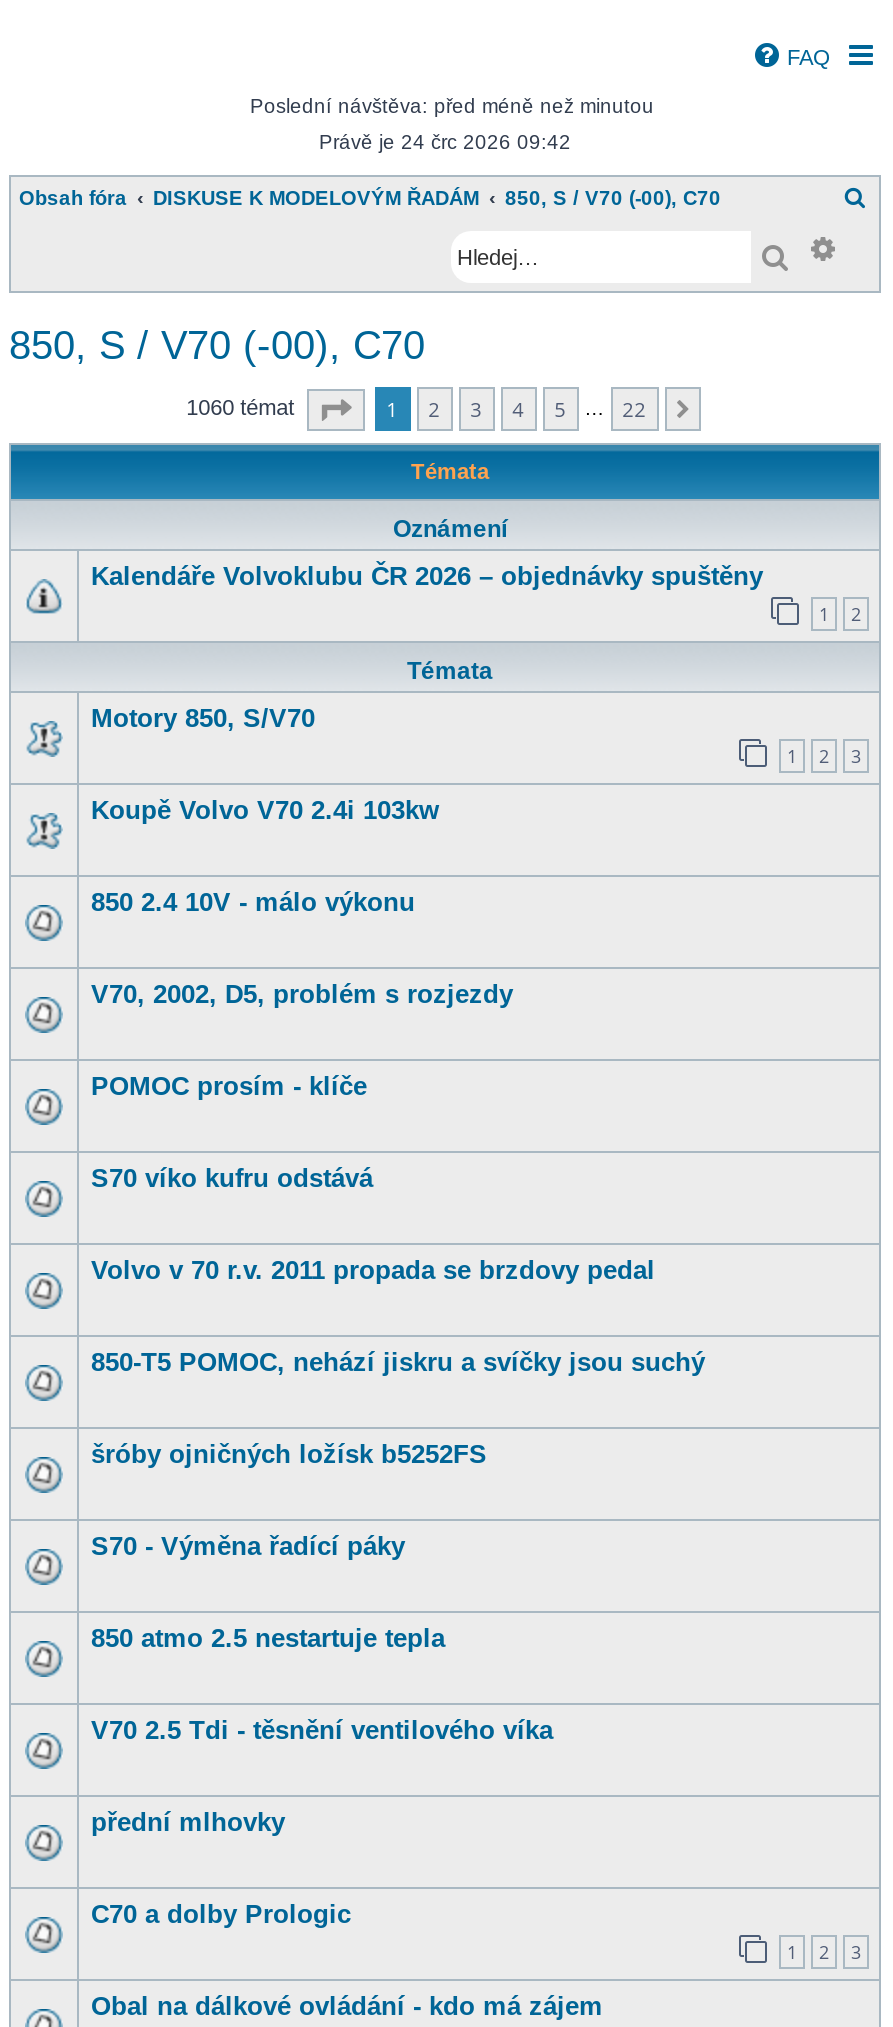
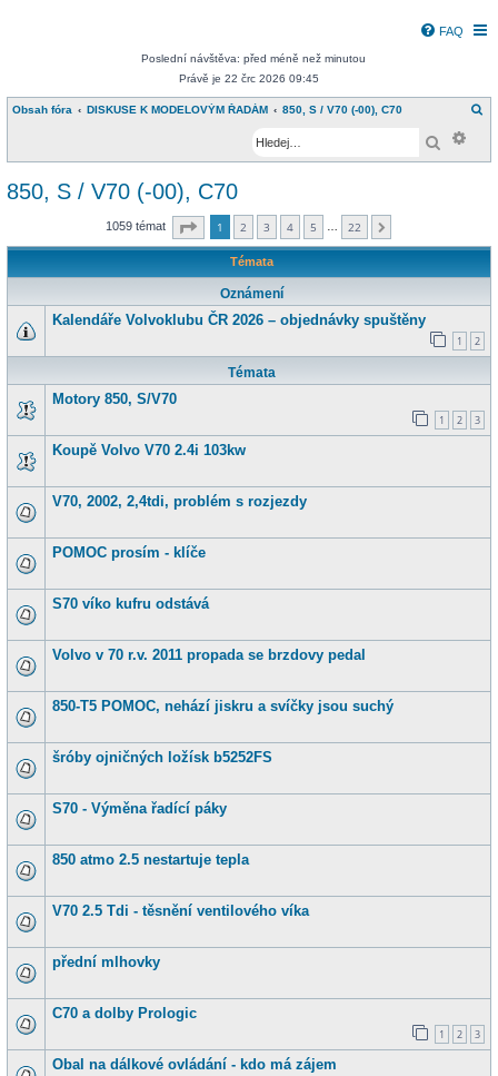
[319,131,571,153] Právě je 24 črc 2026 09:42 -> [179,72,319,85] Právě je 22 črc 2026 09:45
[186,395,300,419] 1060 témat -> [105,219,169,232] 1059 témat
[91,887,513,1009] 850 2.4 10V - málo výkonu | V70, 2002, D5, problém s rozjezdy -> [52,493,307,510] V70, 2002, 2,4tdi, problém s rozjezdy

